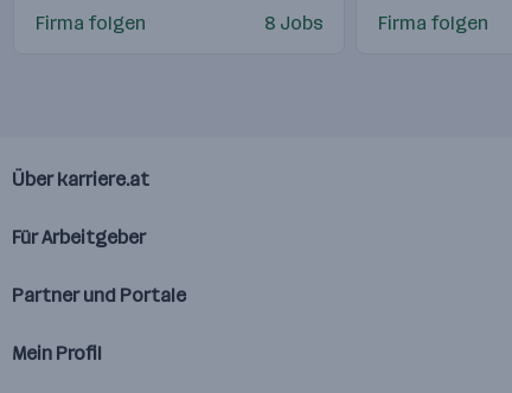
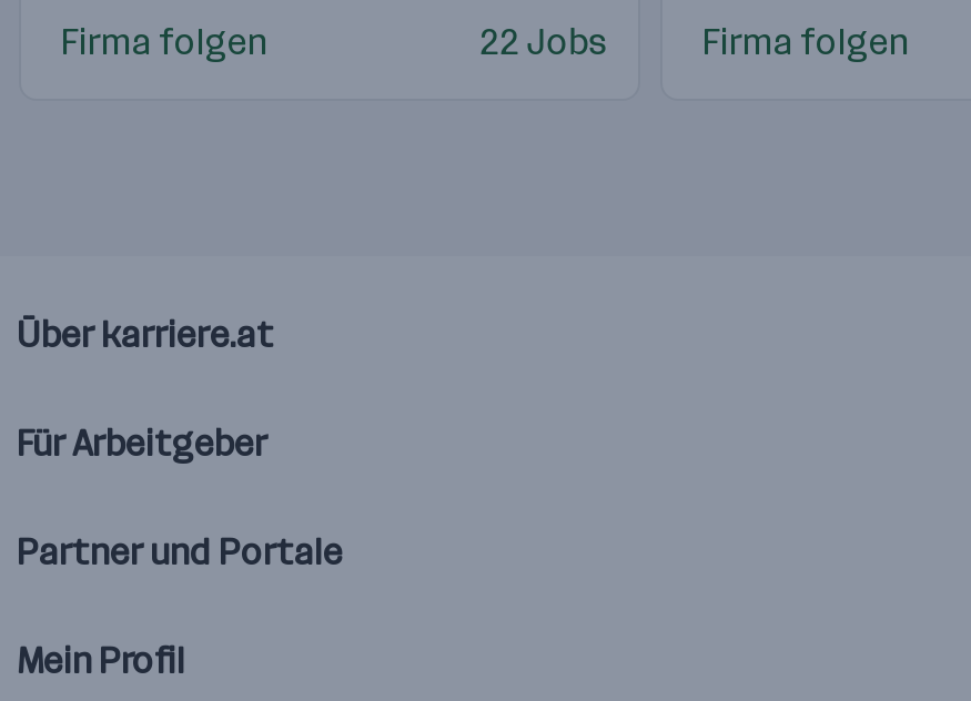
[264,12,323,35] 8 Jobs -> [480,22,609,64] 22 Jobs

